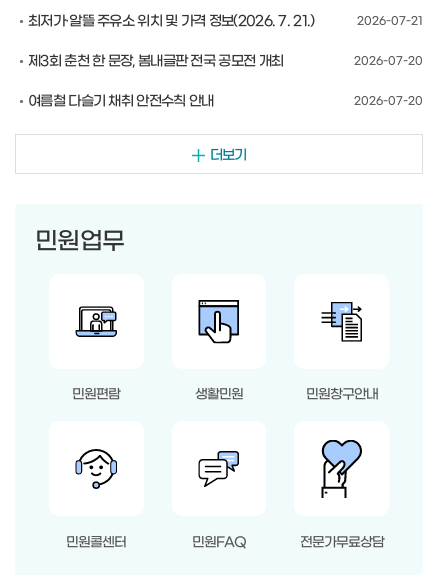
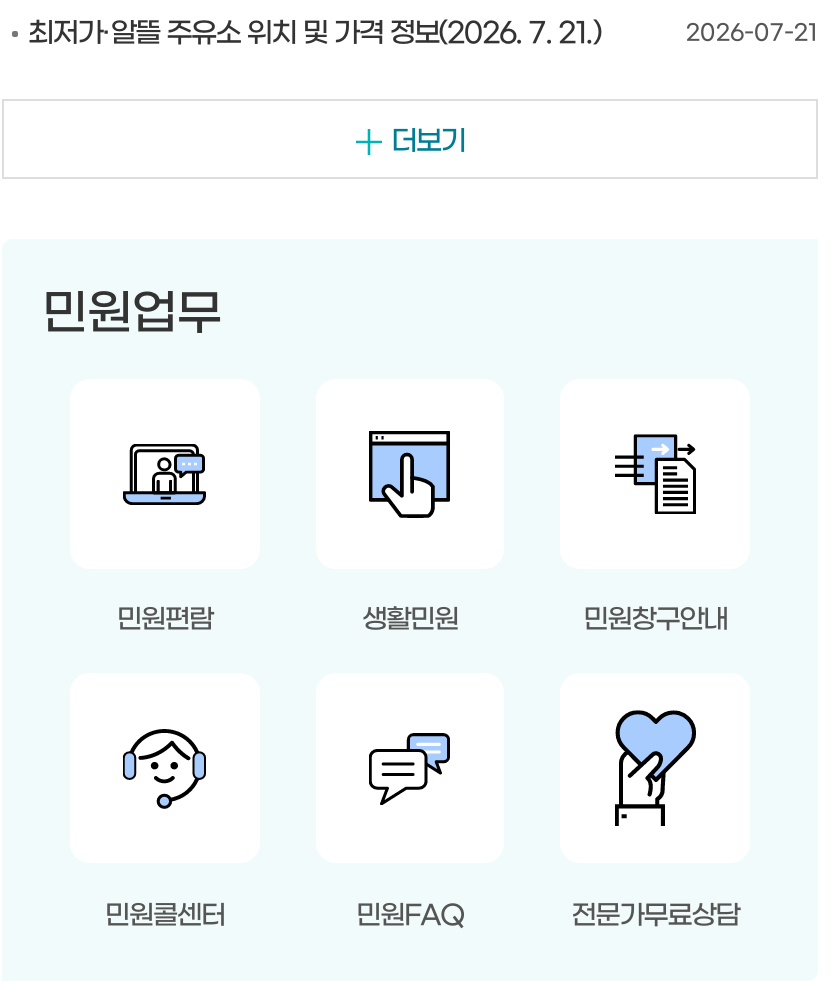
[28,53,423,110] 제3회 춘천 한 문장, 봄내글판 전국 공모전 개최 | 2026-07-20 | 여름철 다슬기 채취 안전수칙 안내 | 2026-07-20 -> none

